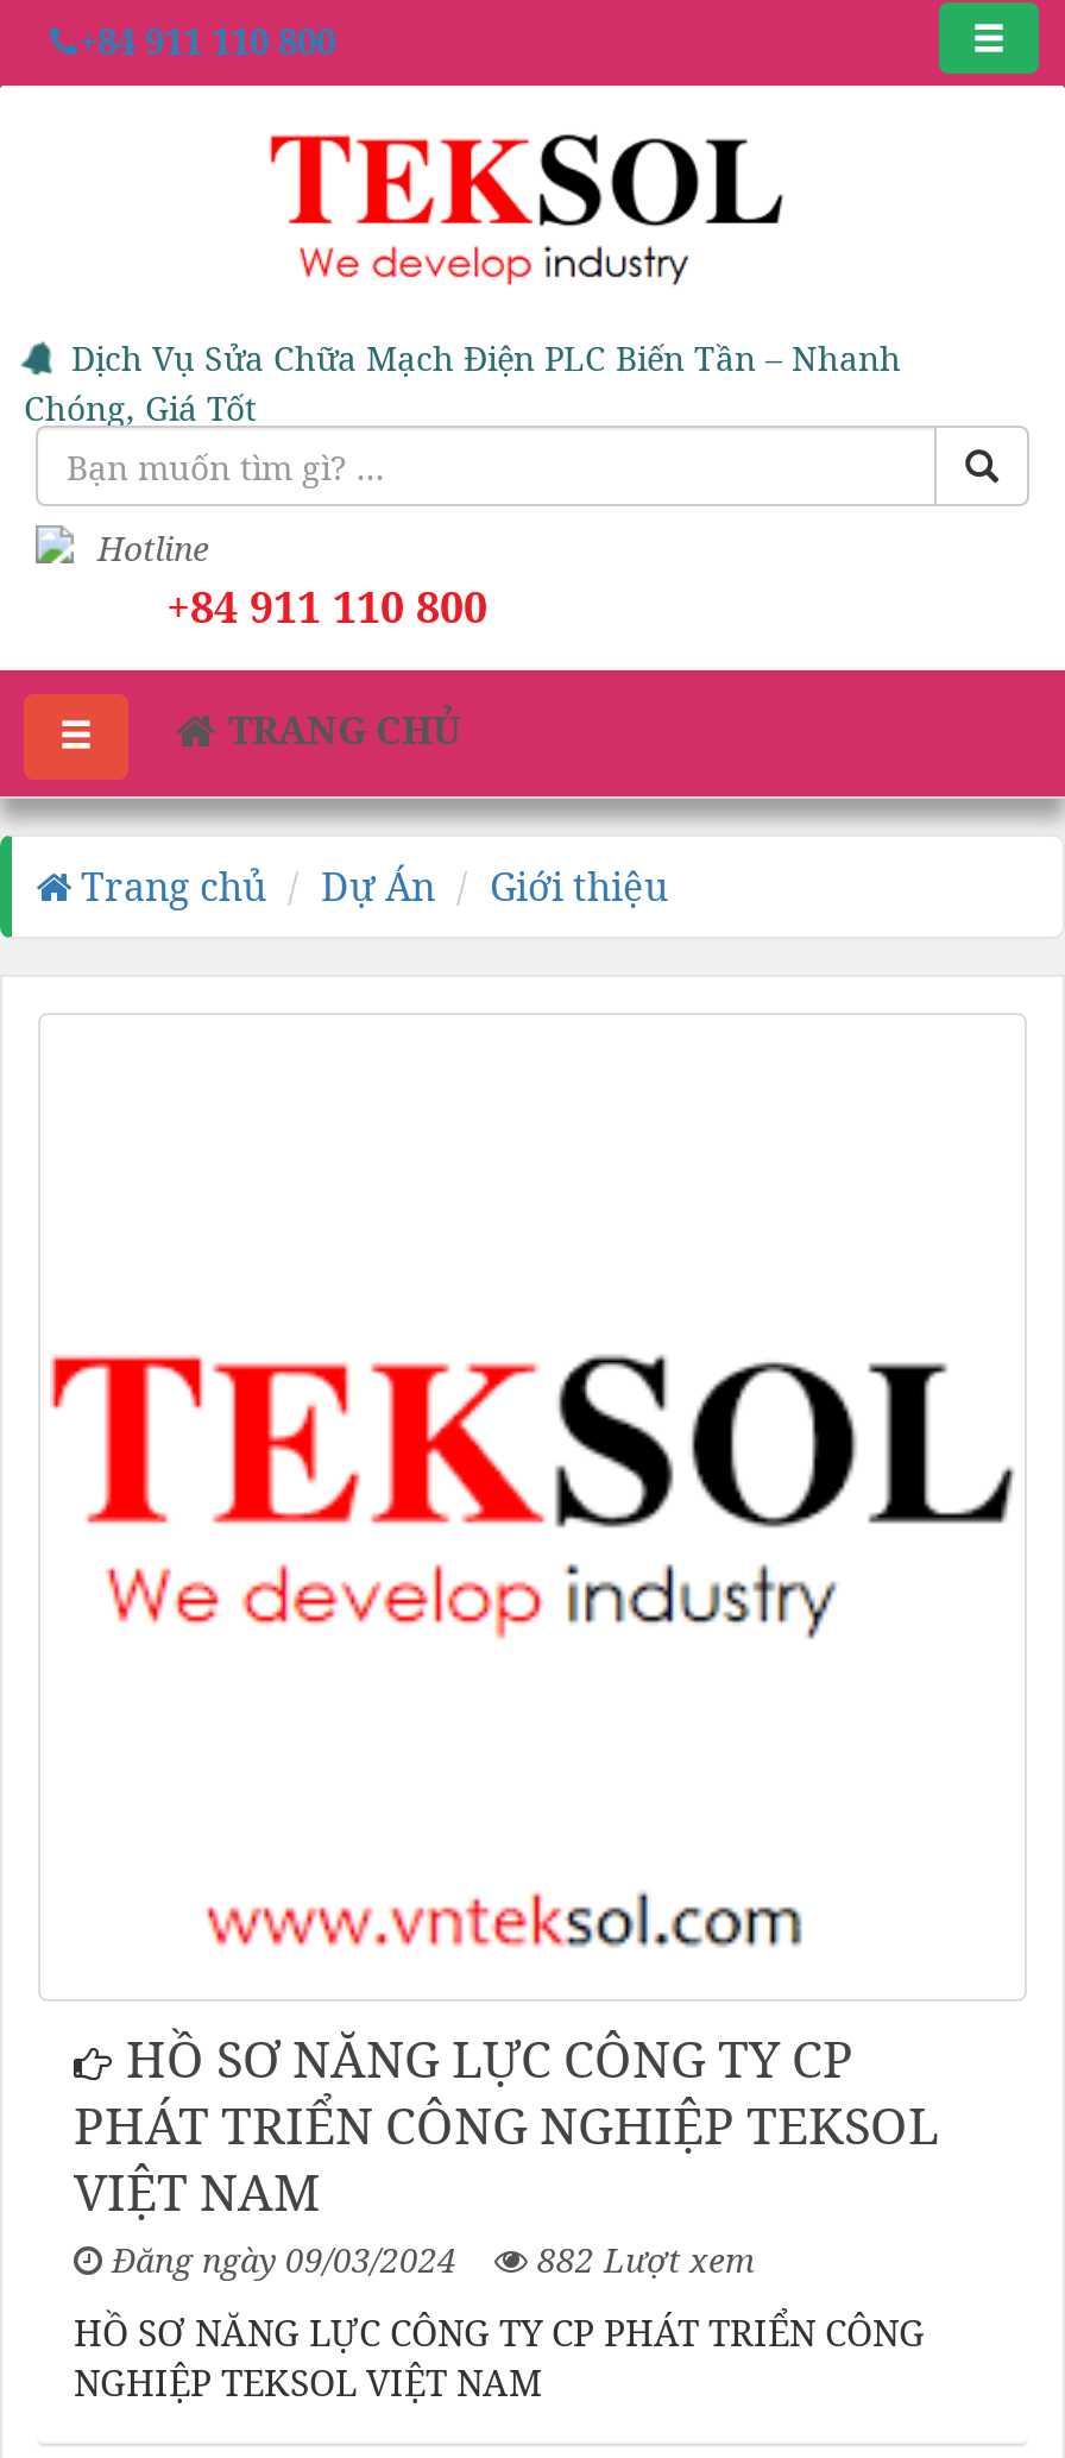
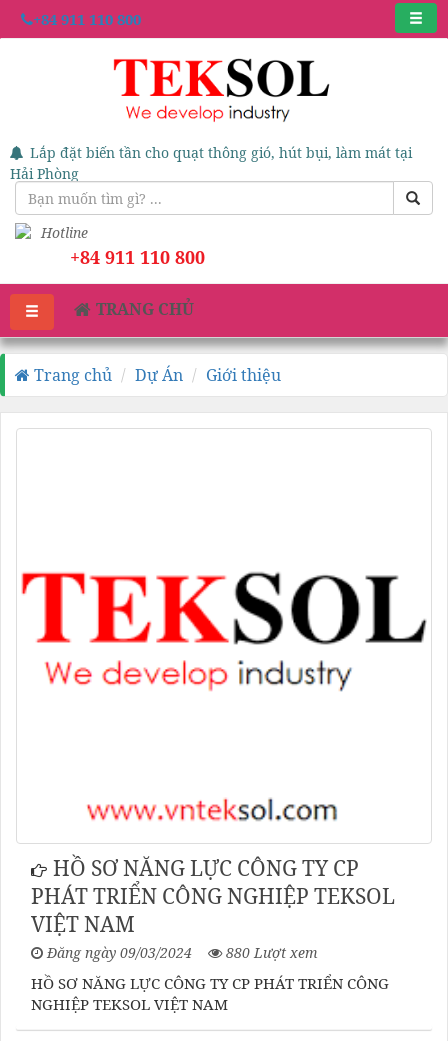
[24,335,901,430] Dịch Vụ Sửa Chữa Mạch Điện PLC Biến Tần – Nhanh | Chóng, Giá Tốt -> [10,143,412,183] Lắp đặt biến tần cho quạt thông gió, hút bụi, làm mát tại | Hải Phòng
[102,2237,756,2282] Đăng ngày 09/03/2024 882 Lượt xem -> [43,943,318,962] Đăng ngày 09/03/2024 880 Lượt xem

